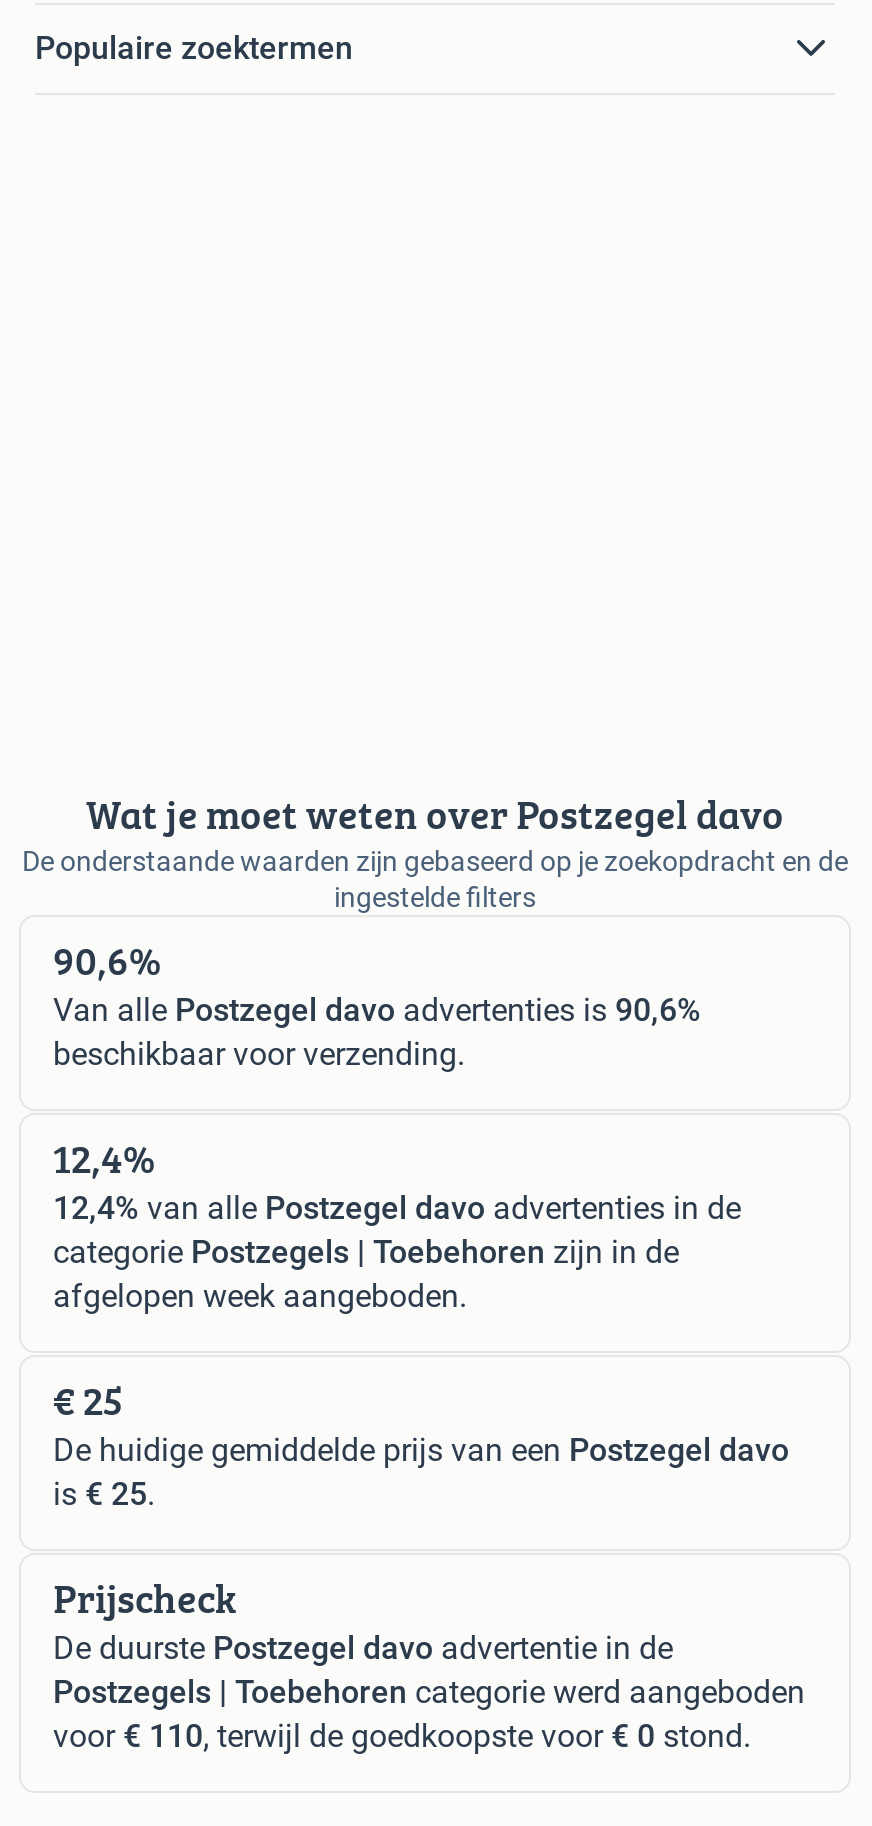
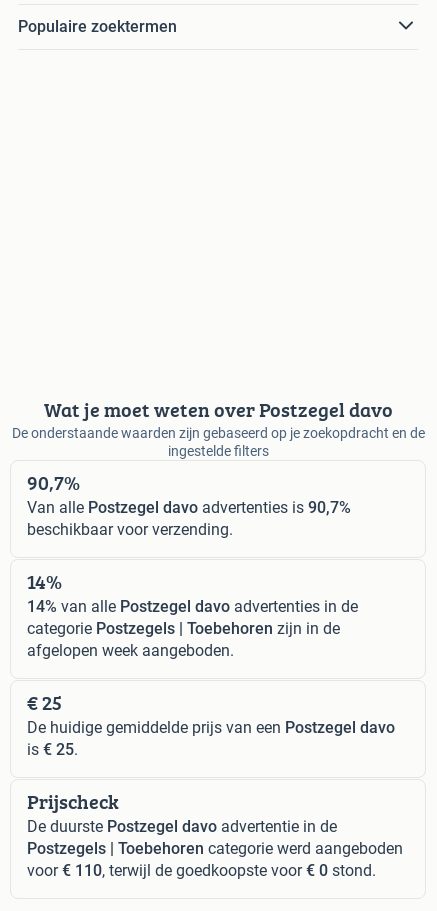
[53,931,161,989] 90,6% -> [27,468,80,497] 90,7%
[53,991,701,1029] Van alle Postzegel davo advertenties is 90,6% -> [27,498,351,517] Van alle Postzegel davo advertenties is 90,7%
[53,1129,155,1187] 12,4% -> [27,567,62,596] 14%
[53,1189,741,1227] 12,4% van alle Postzegel davo advertenties in de -> [27,597,358,616] 14% van alle Postzegel davo advertenties in de

